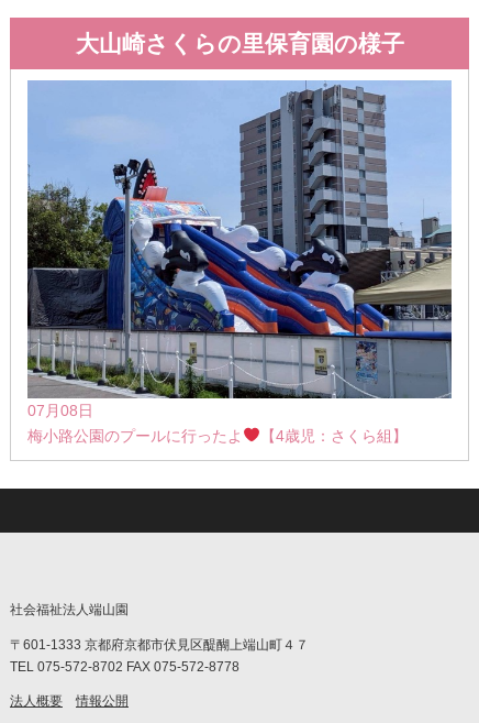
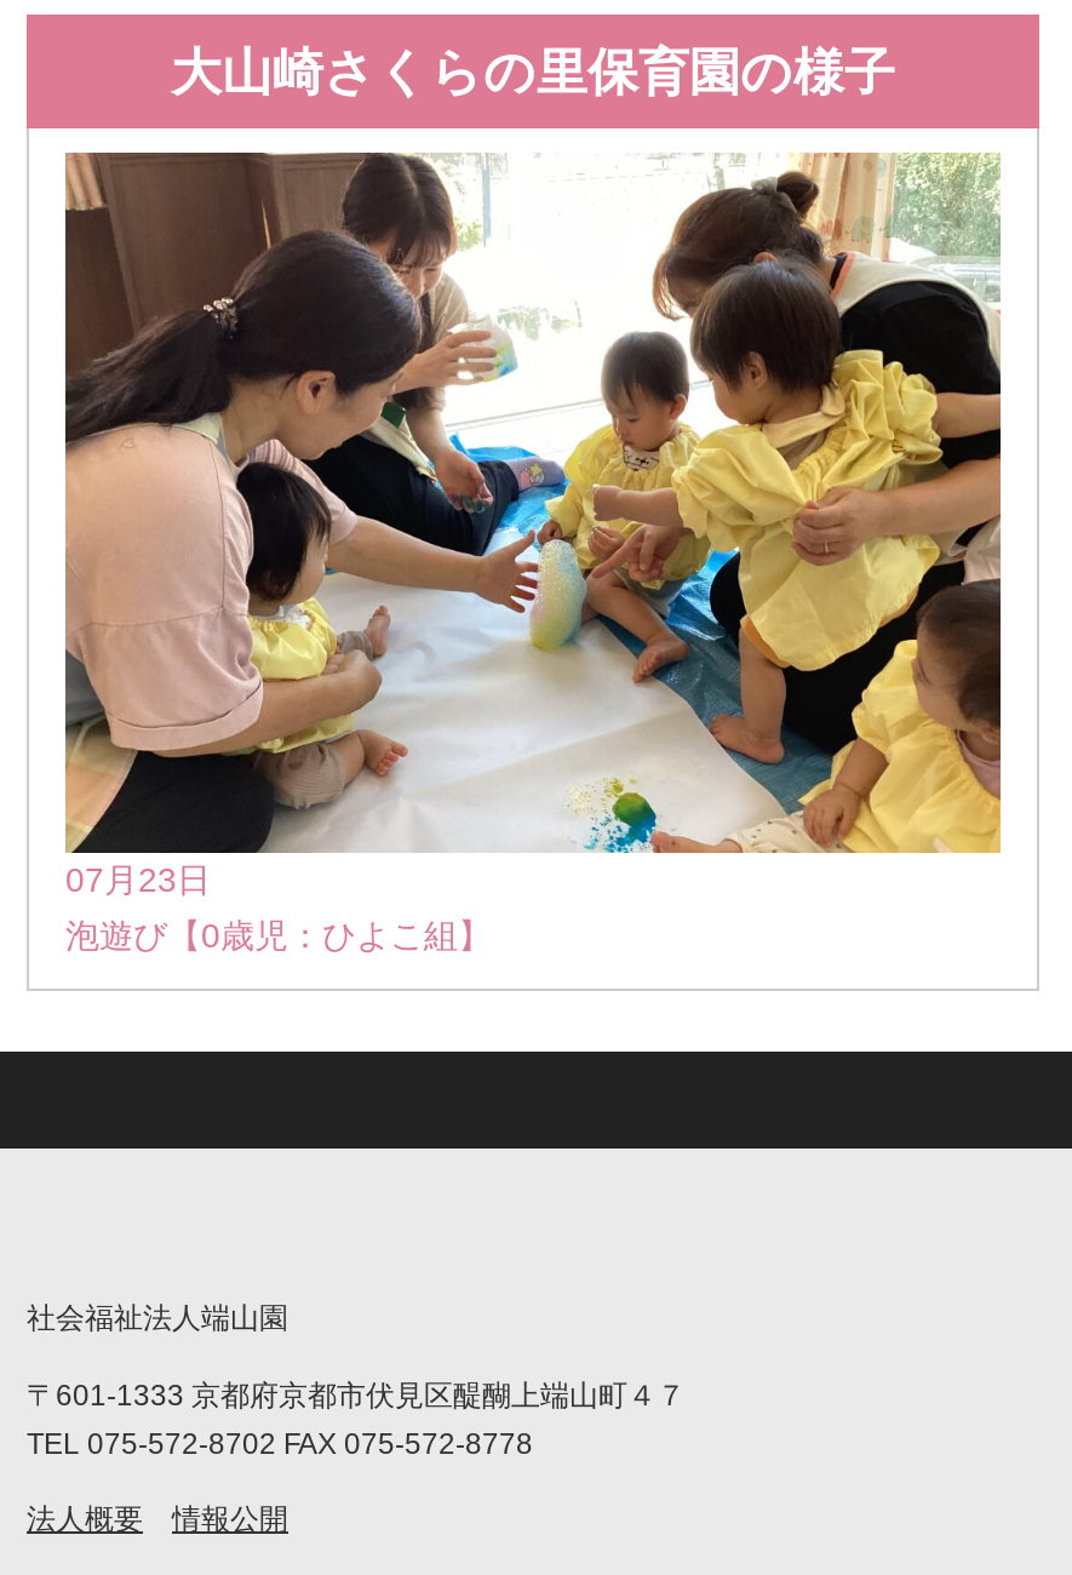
[26,79,453,445] [image] | 07月08日 | 梅小路公園のプールに行ったよ | 【4歳児：さくら組】 -> [63,150,1003,955] [image] | 07月23日 | 泡遊び【0歳児：ひよこ組】

